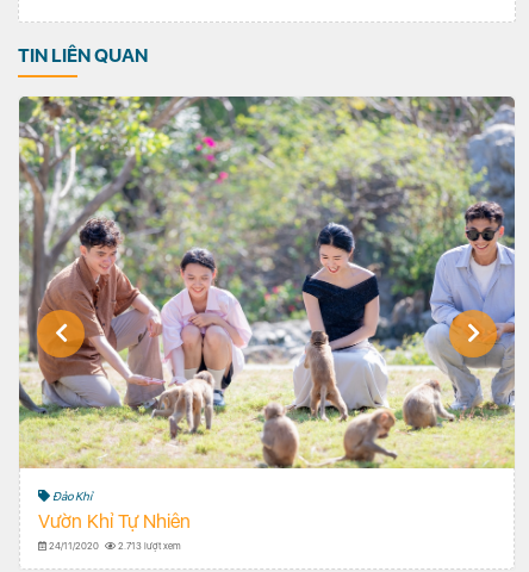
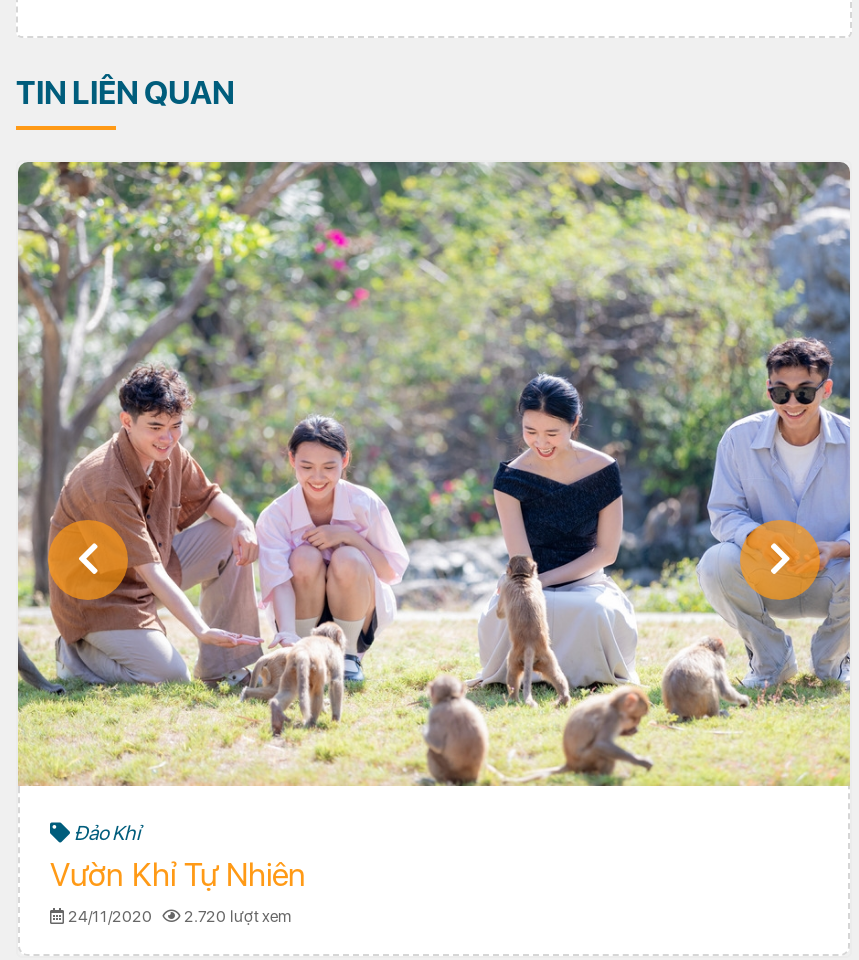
[46,540,181,552] 24/11/2020 2.713 lượt xem -> [64,906,292,926] 24/11/2020 2.720 lượt xem

